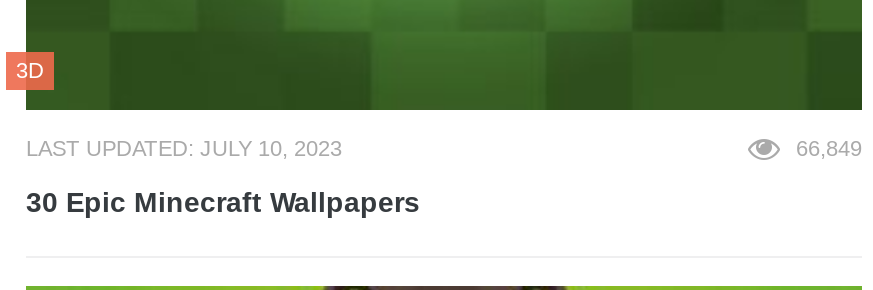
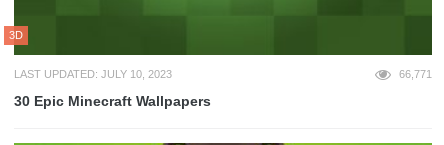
[790,136,862,160] 66,849 -> [396,68,432,80] 66,771

